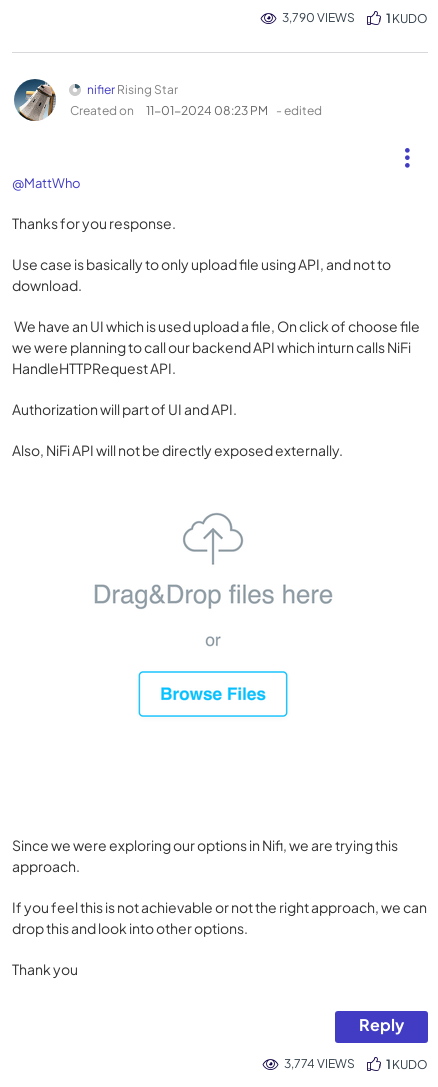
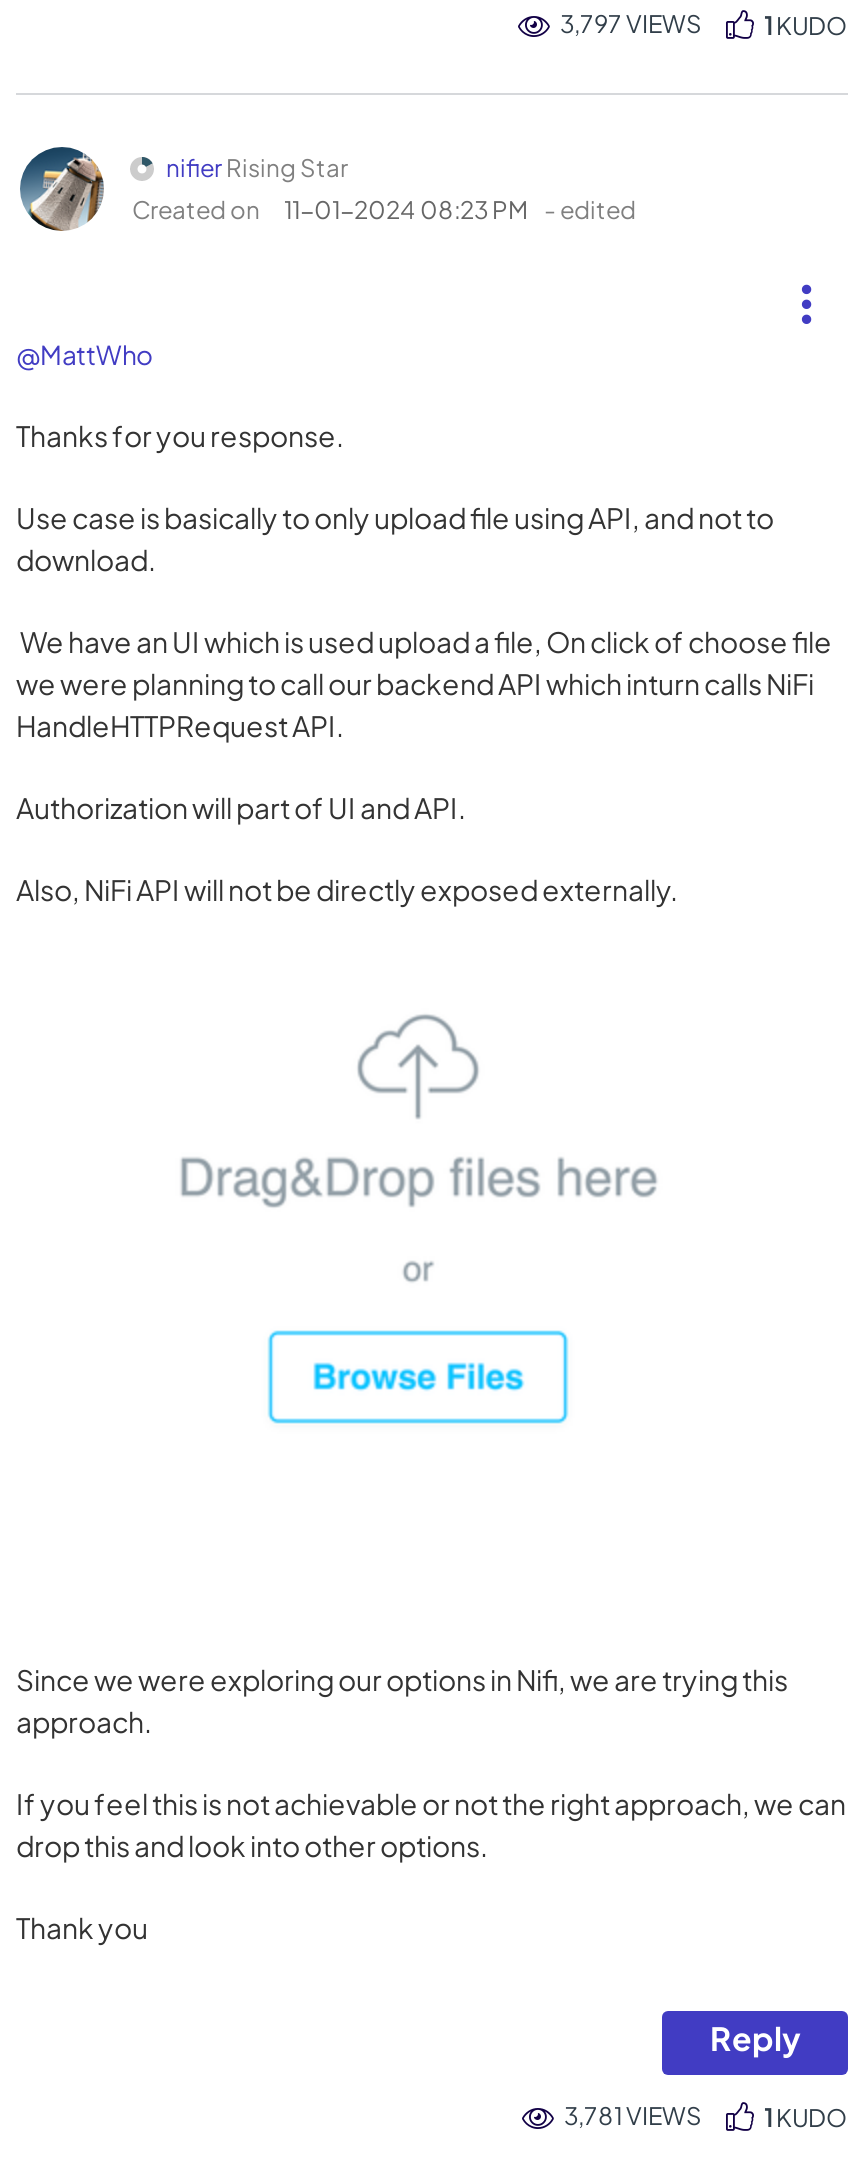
[282,10,355,25] 3,790 VIEWS -> [560,9,702,39] 3,797 VIEWS
[284,1056,355,1071] 3,774 VIEWS -> [564,2101,702,2131] 3,781 VIEWS

